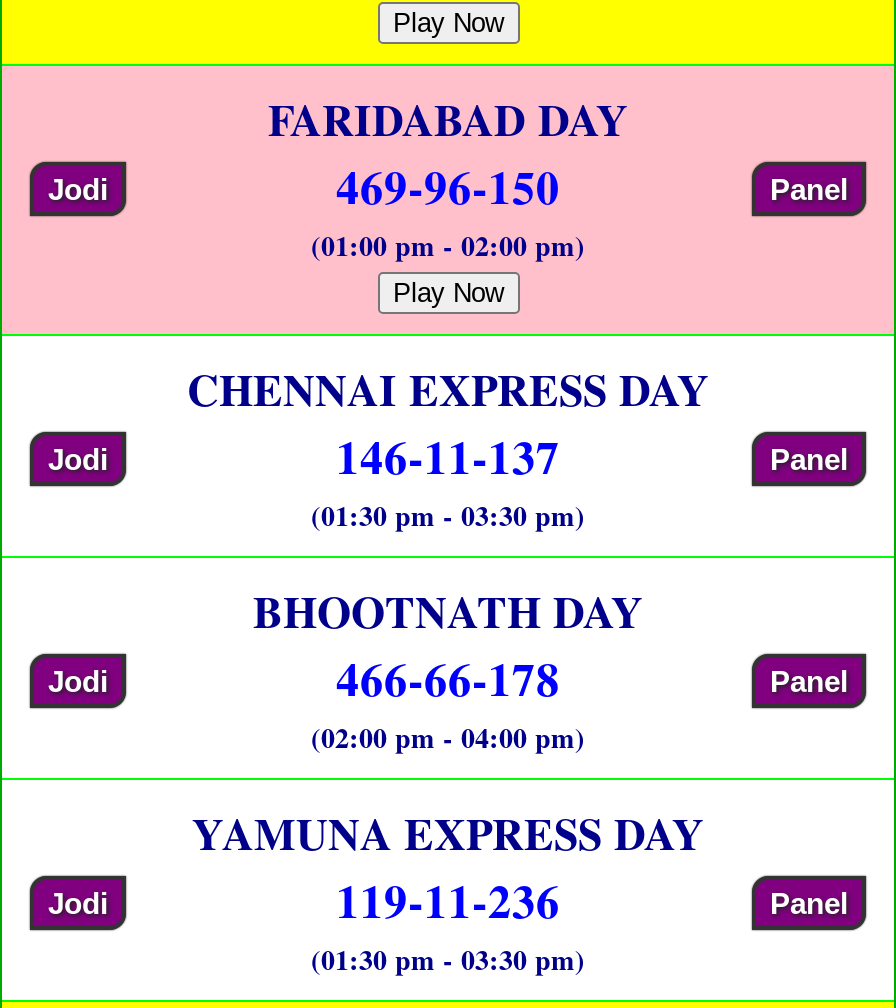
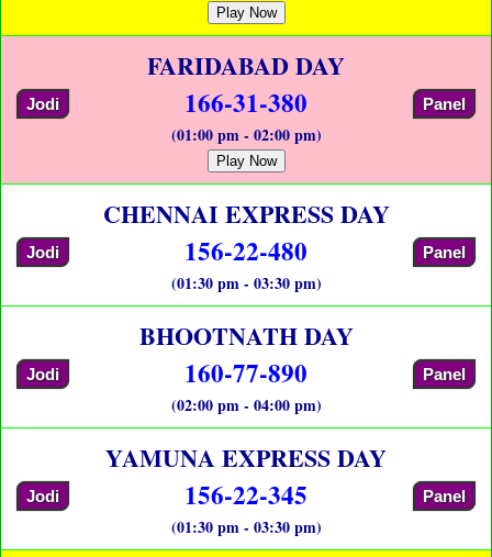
[336,152,560,220] 469-96-150 -> [185,83,307,121] 166-31-380
[336,422,560,490] 146-11-137 -> [185,232,307,269] 156-22-480
[336,644,560,712] 466-66-178 -> [185,354,307,391] 160-77-890
[336,866,560,934] 119-11-236 -> [185,475,307,513] 156-22-345

